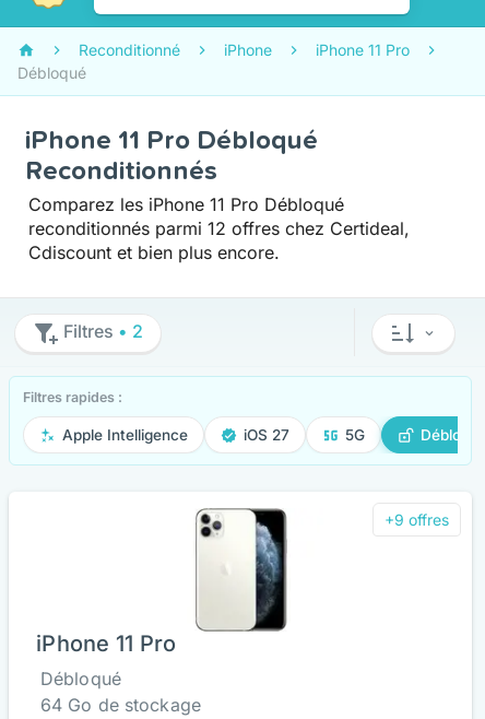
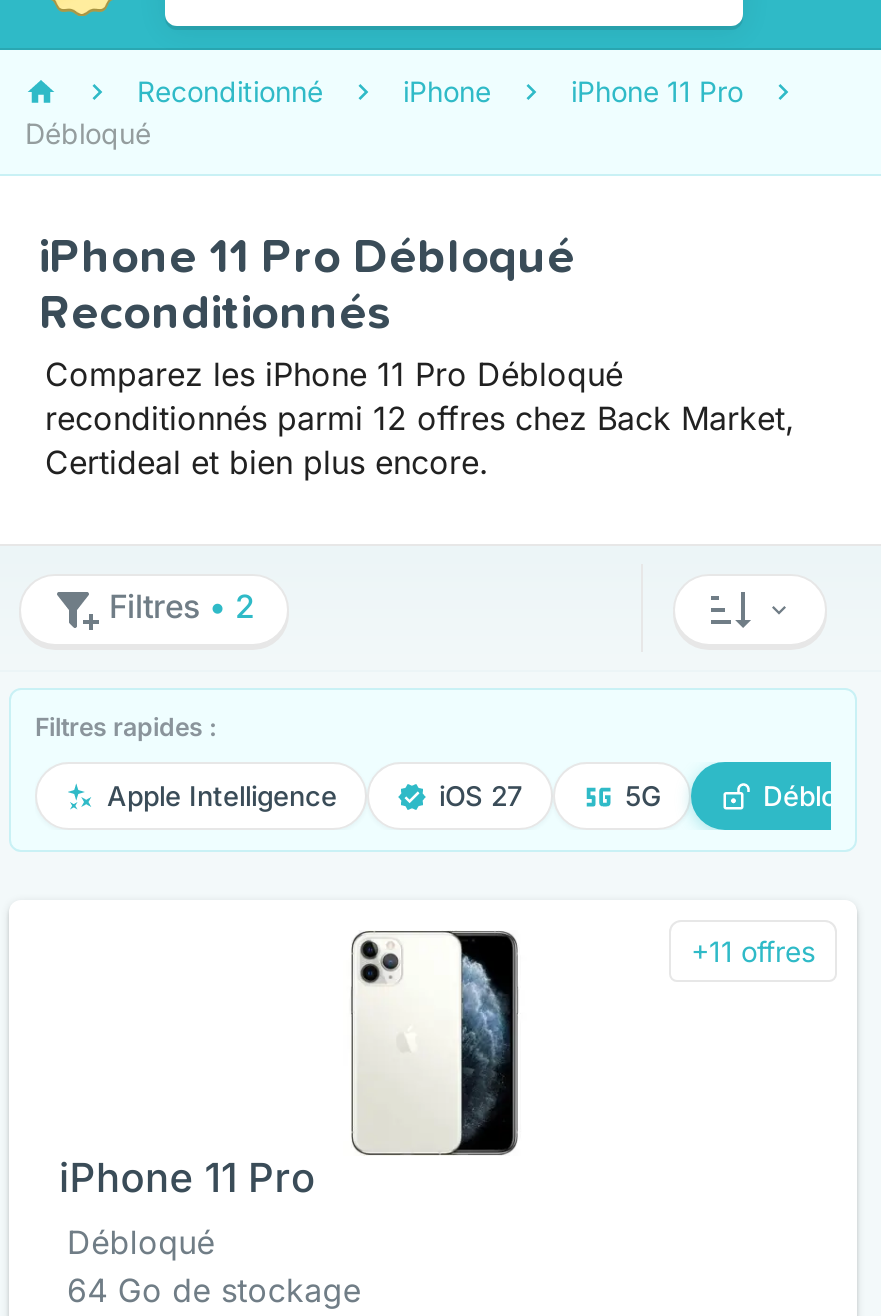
[28,217,410,263] reconditionnés parmi 12 offres chez Certideal, | Cdiscount et bien plus encore. -> [45,398,795,482] reconditionnés parmi 12 offres chez Back Market, | Certideal et bien plus encore.
[385,510,449,529] +9 offres -> [691,934,815,968] +11 offres

